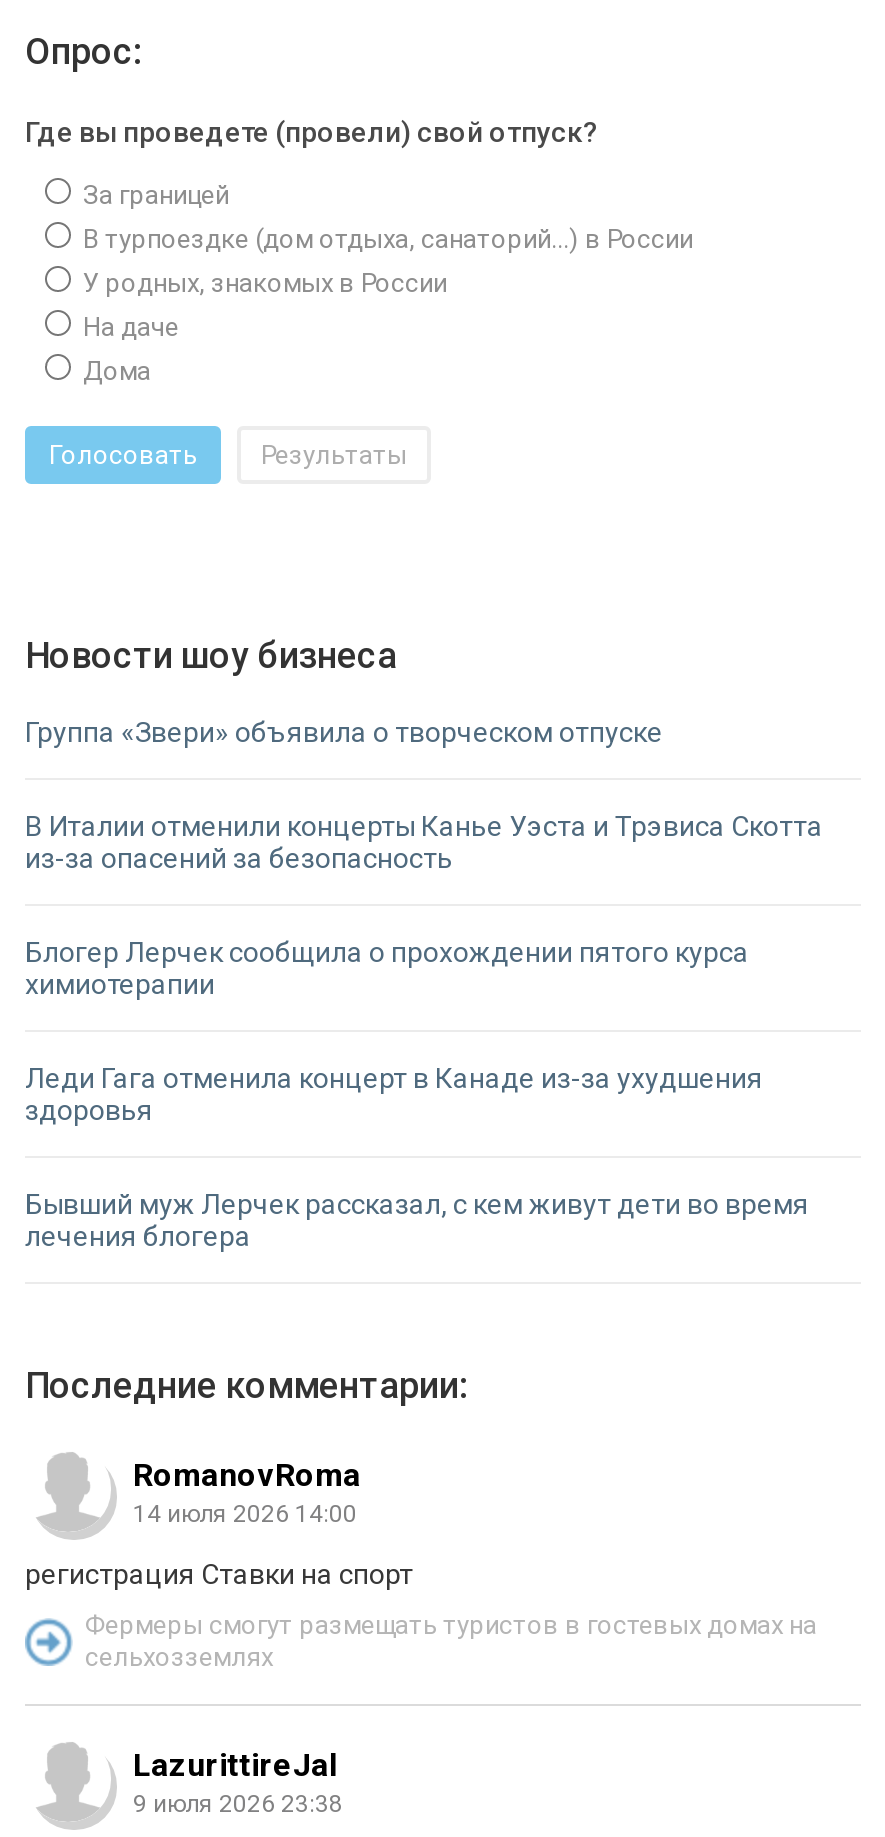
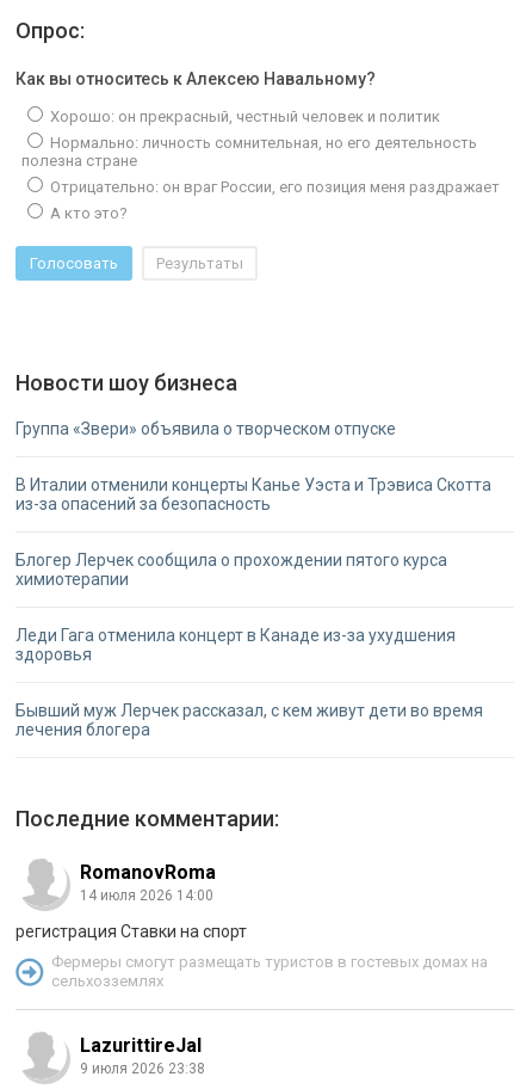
[25,116,693,386] Где вы проведете (провели) свой отпуск? | За границей | В турпоездке (дом отдыха, санаторий...) в России | У родных, знакомых в России | На даче | Дома -> [16,69,500,222] Как вы относитесь к Алексею Навальному? | Хорошо: он прекрасный, честный человек и политик | Нормально: личность сомнительная, но его деятельность | полезна стране | Отрицательно: он враг России, его позиция меня раздражает | А кто это?

